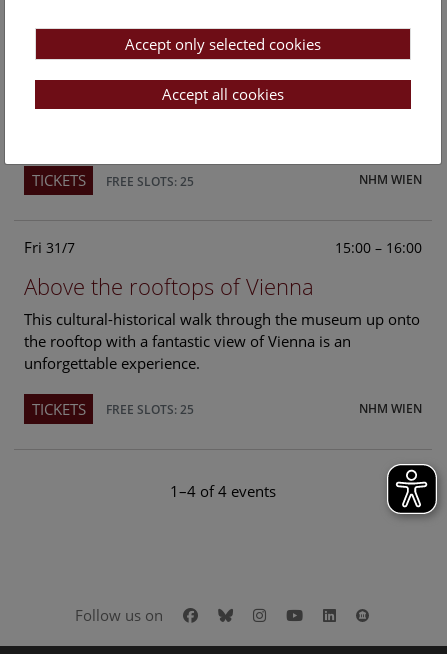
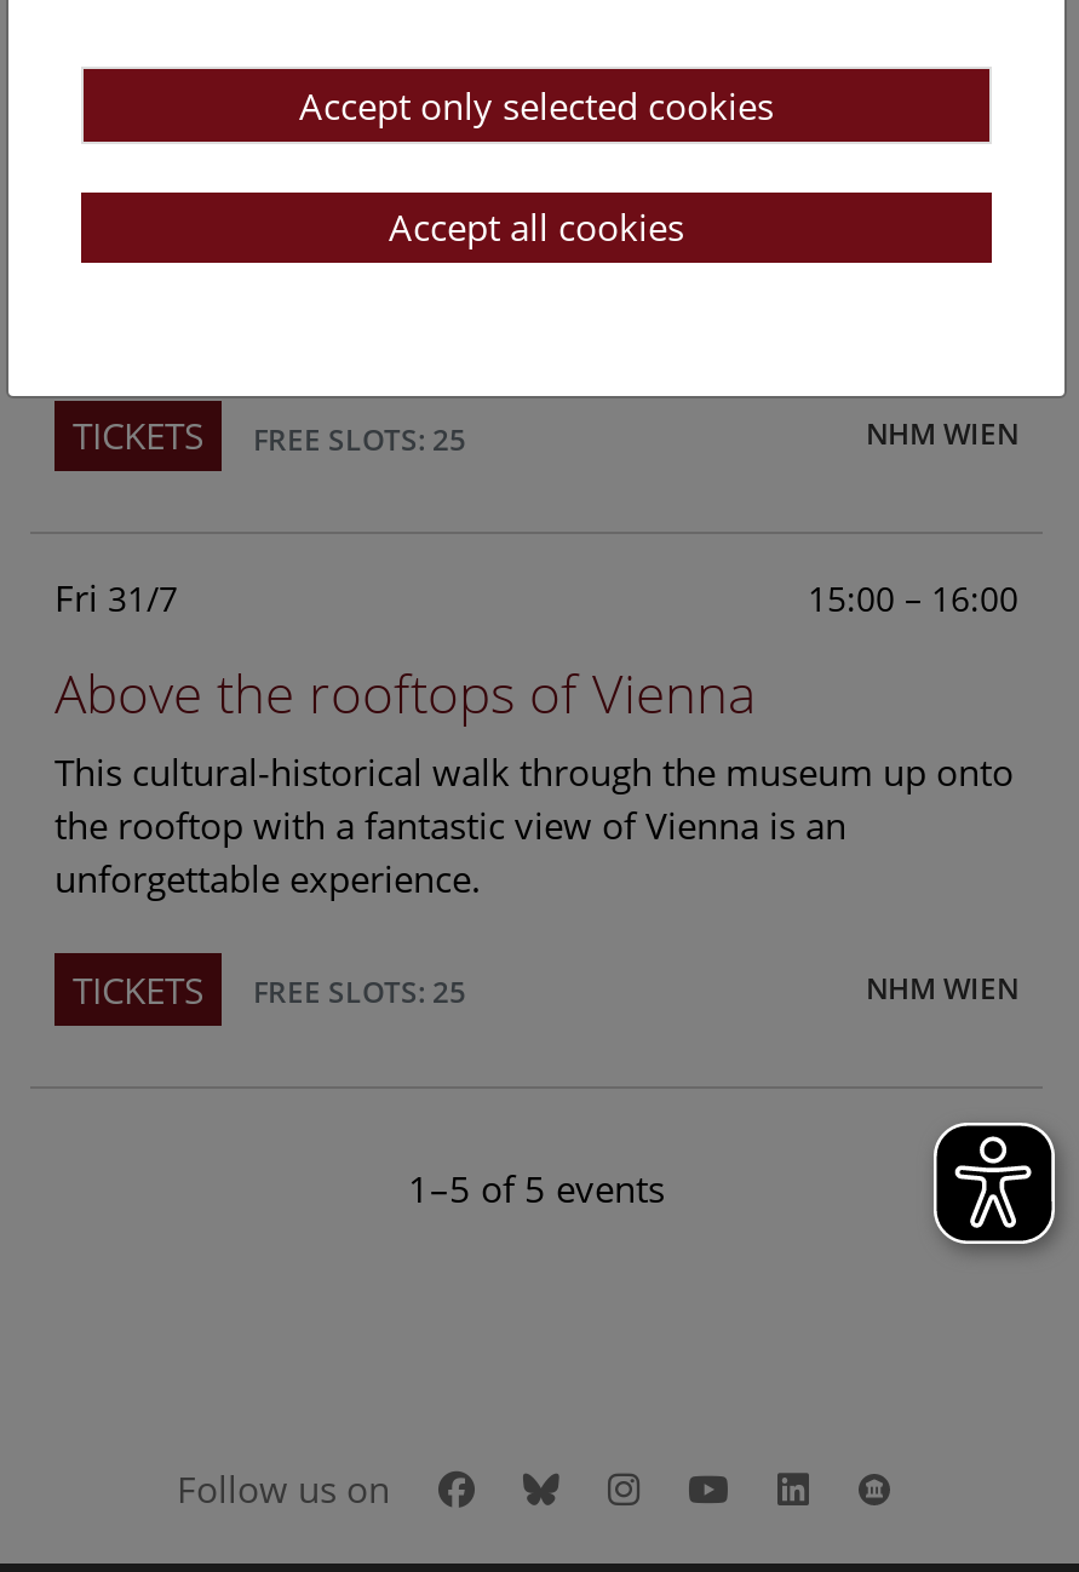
[170,481,276,501] 1–4 of 4 events -> [408,1163,665,1212] 1–5 of 5 events

